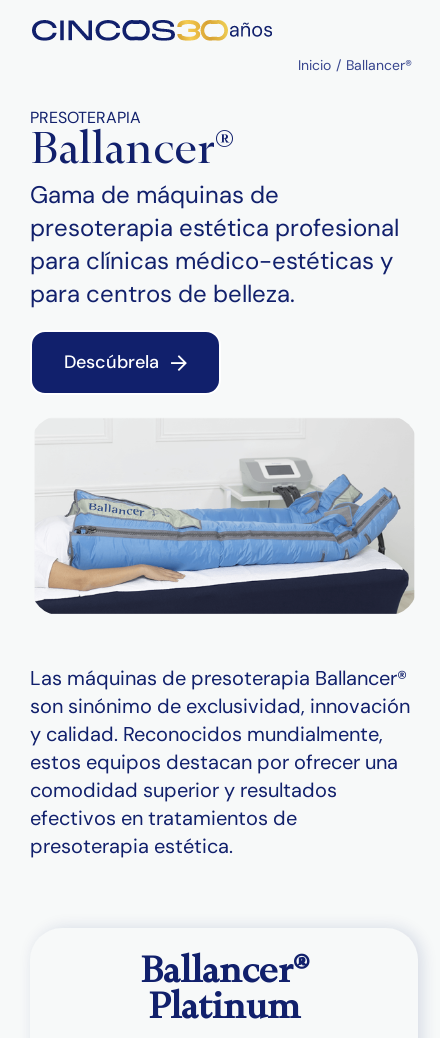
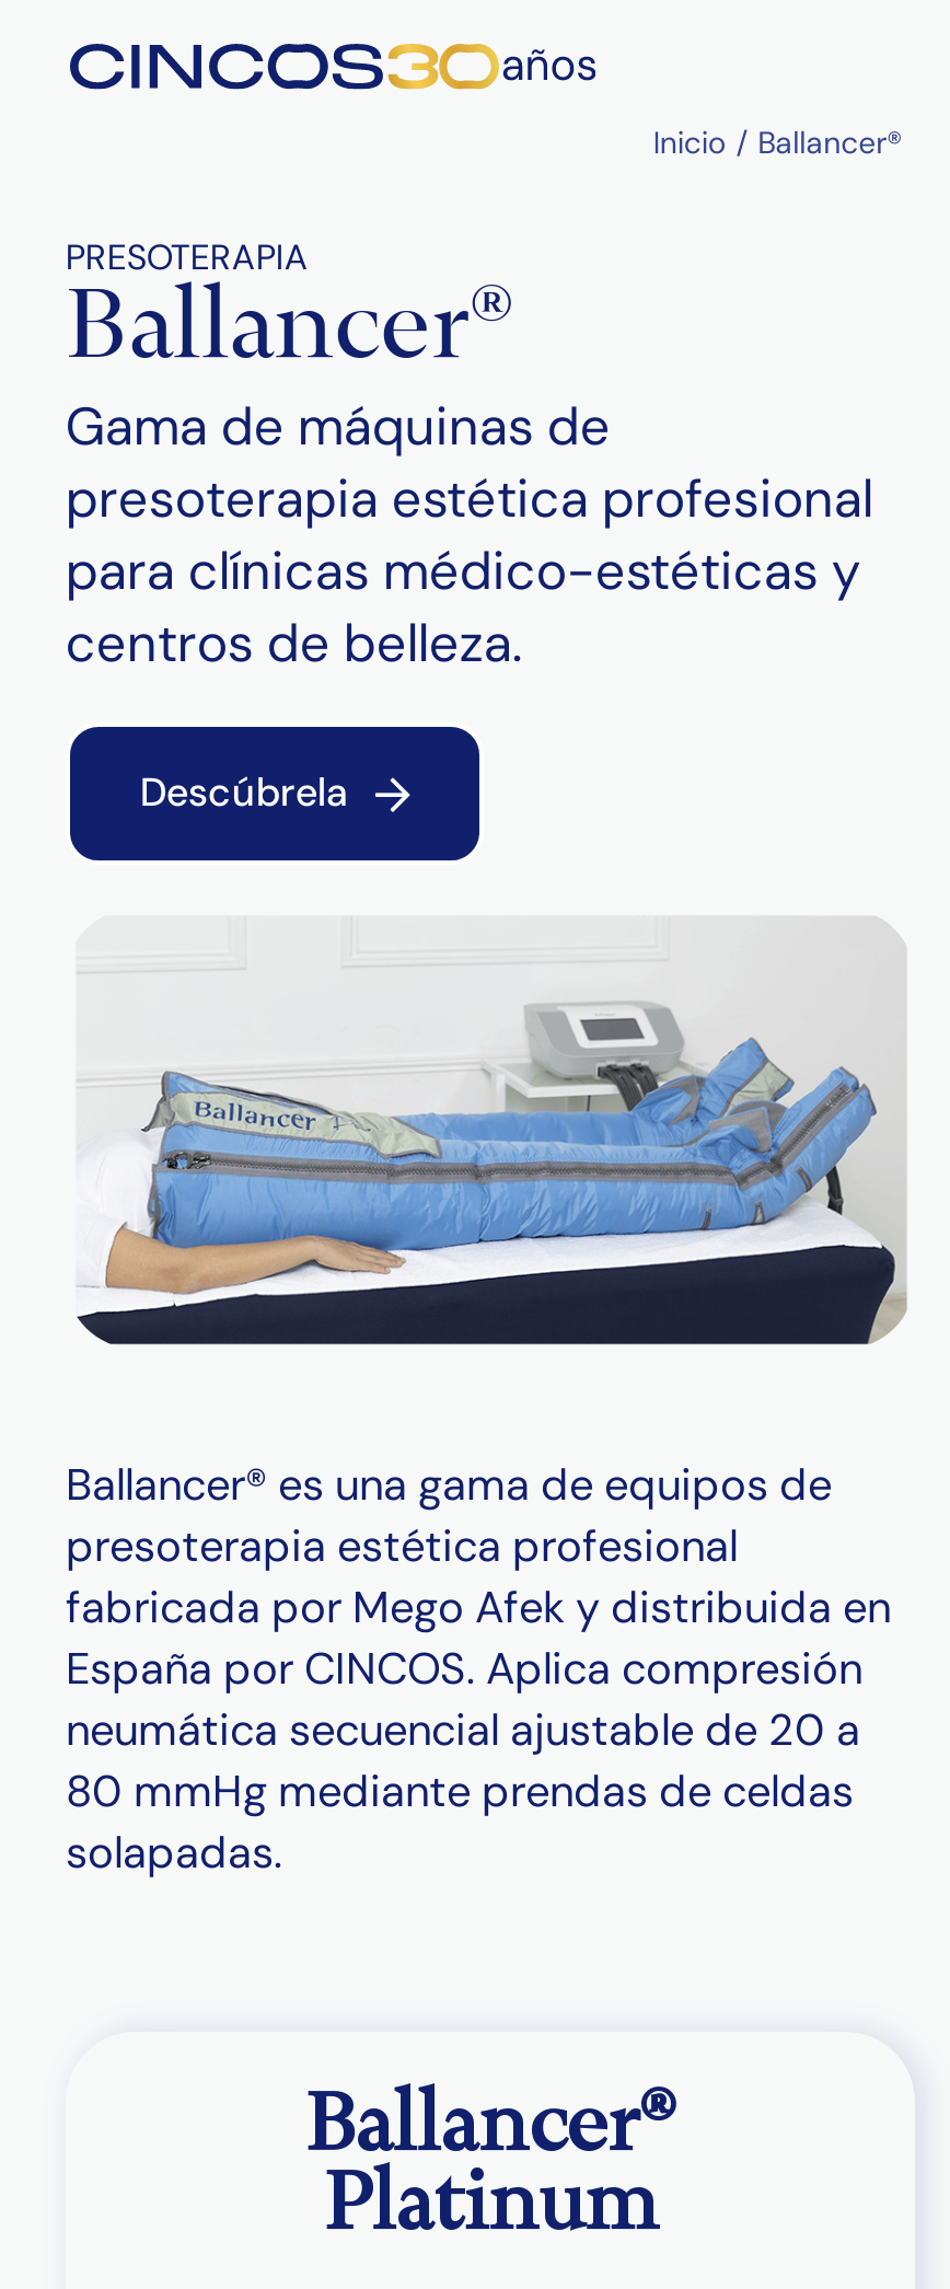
[30,278,295,309] para centros de belleza. -> [65,609,523,677] centros de belleza.
[30,665,410,859] Las máquinas de presoterapia Ballancer® | son sinónimo de exclusividad, innovación | y calidad. Reconocidos mundialmente, | estos equipos destacan por ofrecer una | comodidad superior y resultados | efectivos en tratamientos de | presoterapia estética. -> [66,1456,891,1880] Ballancer® es una gama de equipos de | presoterapia estética profesional | fabricada por Mego Afek y distribuida en | España por CINCOS. Aplica compresión | neumática secuencial ajustable de 20 a | 80 mmHg mediante prendas de celdas | solapadas.

